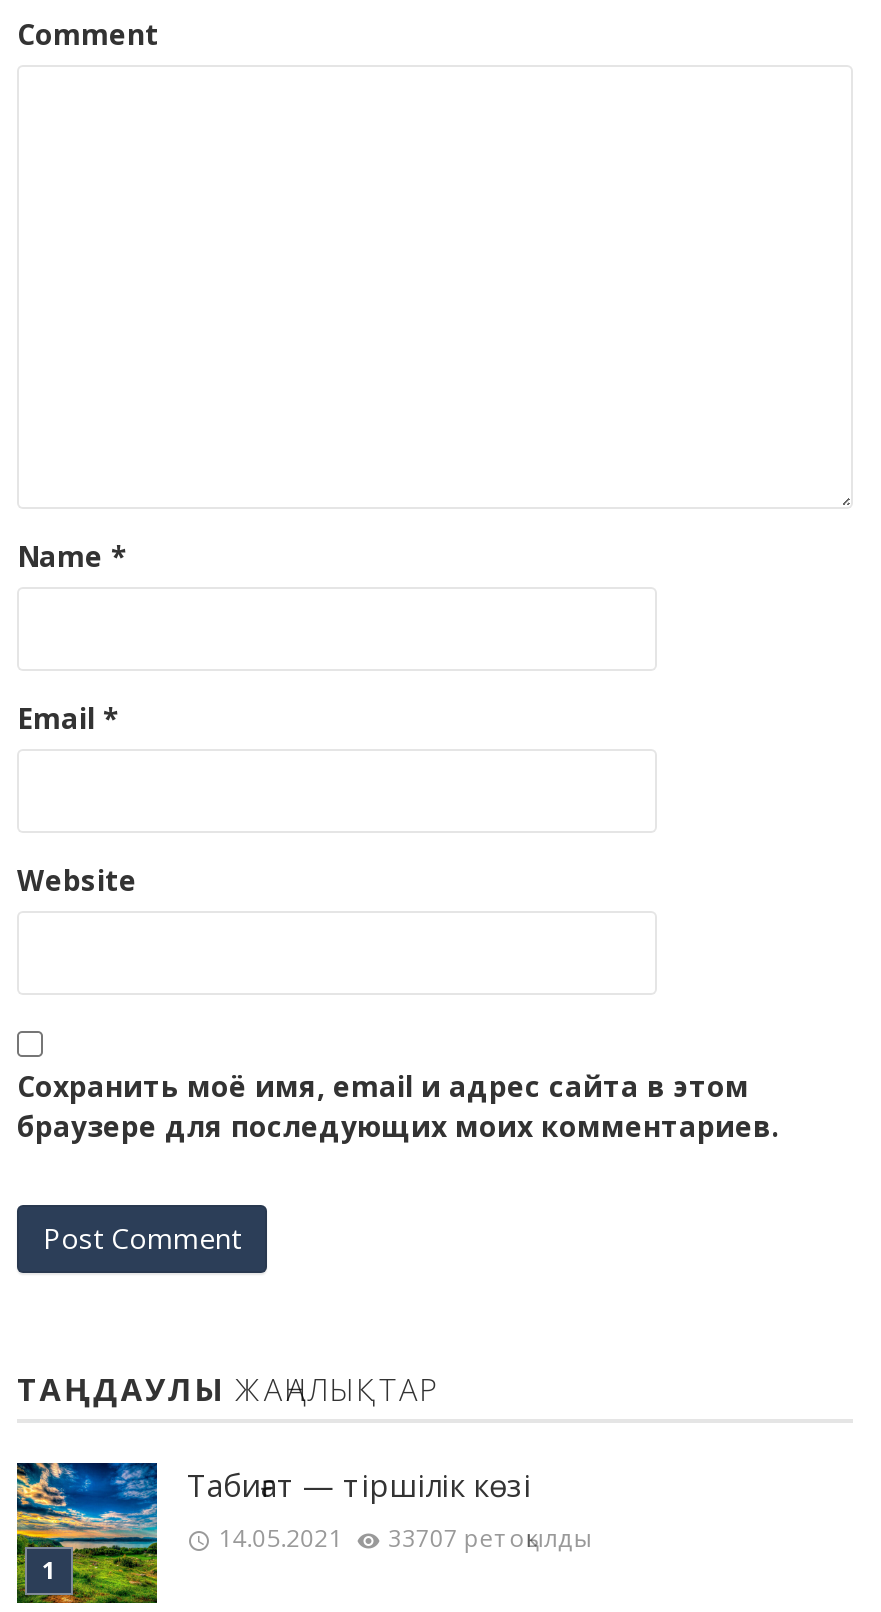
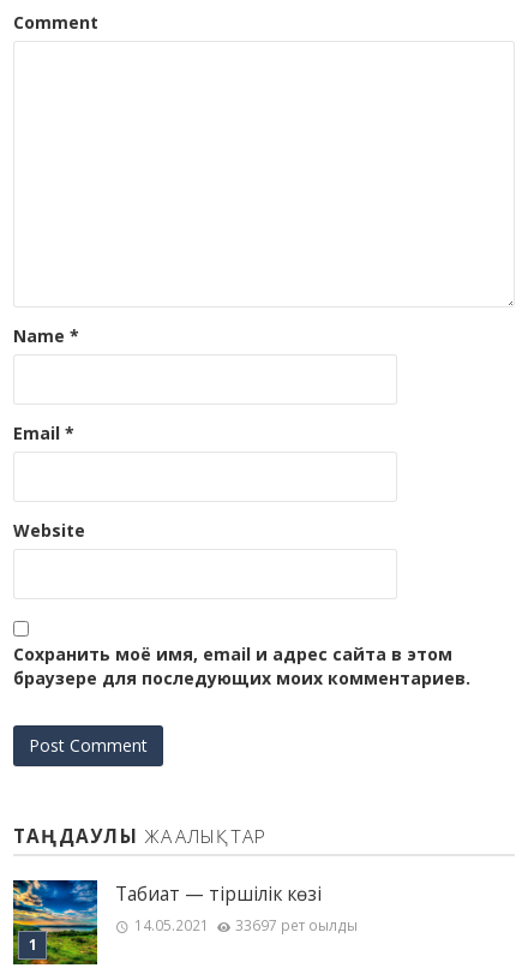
[218,1521,592,1555] 14.05.2021 33707 рет оқылды -> [134,915,358,936] 14.05.2021 33697 рет оқылды

